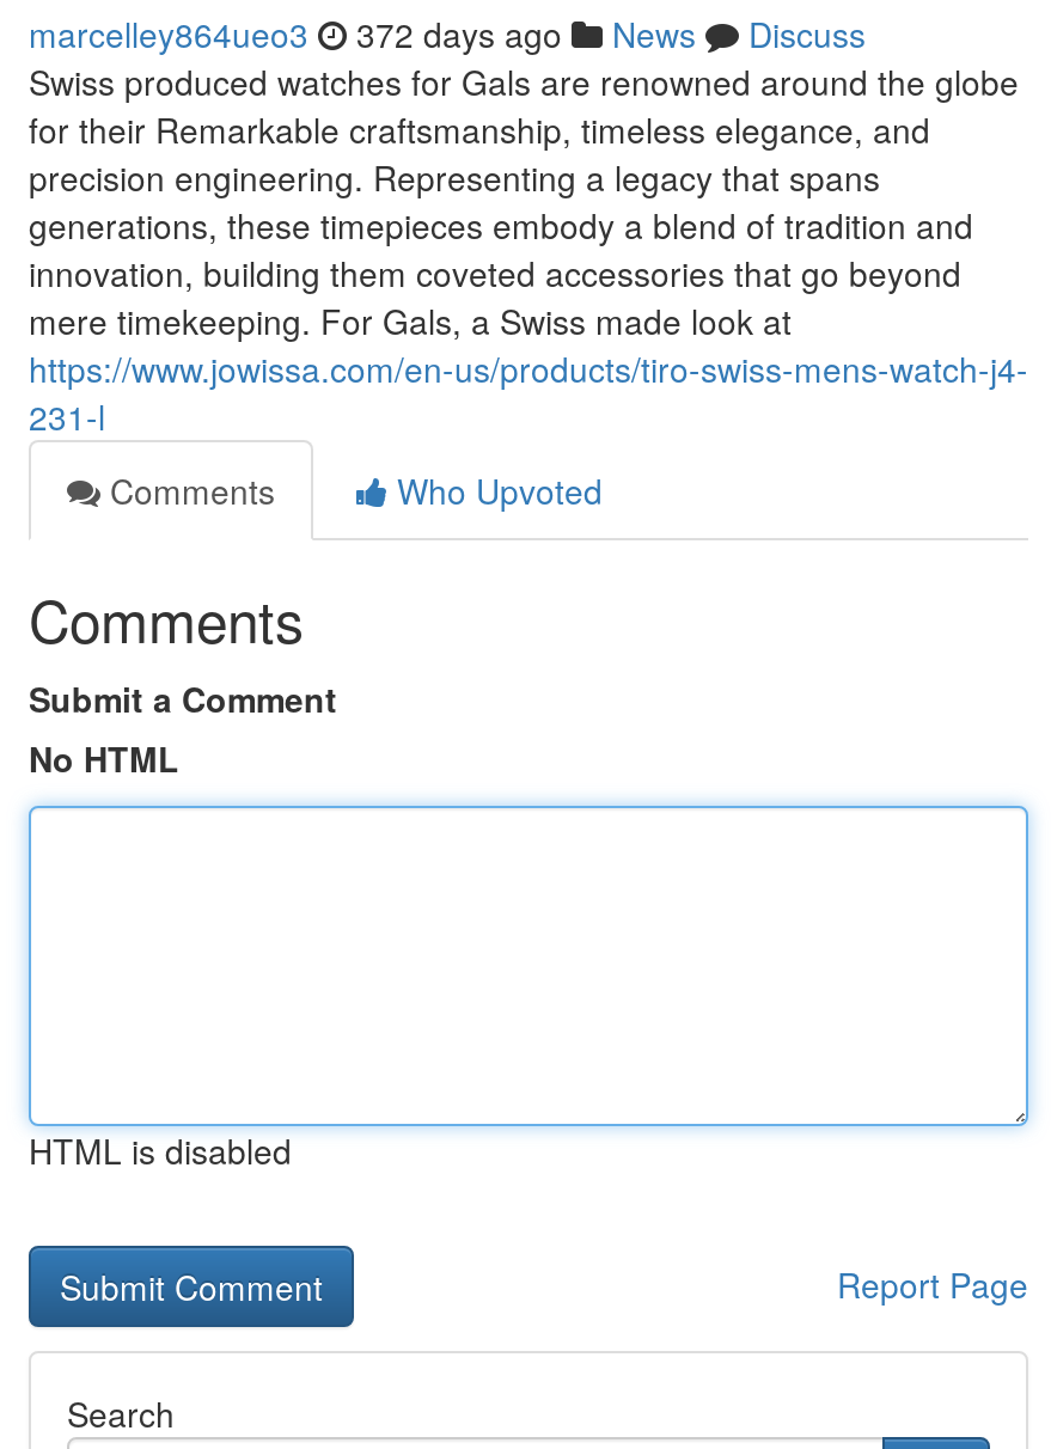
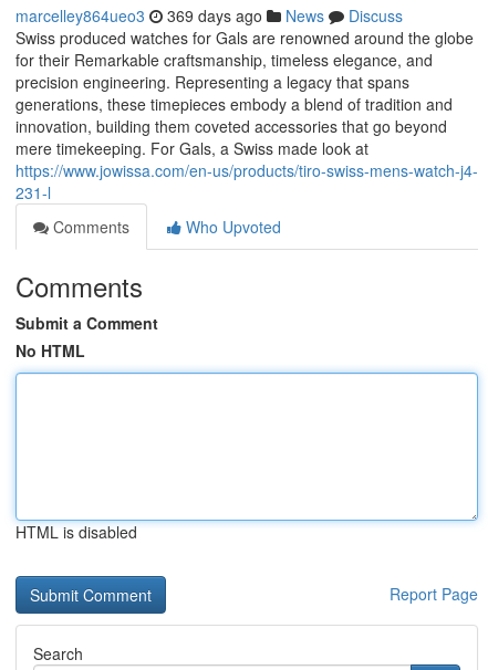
[29,10,866,57] marcelley864ueo3 372 days ago News Discuss -> [15,4,403,27] marcelley864ueo3 369 days ago News Discuss

